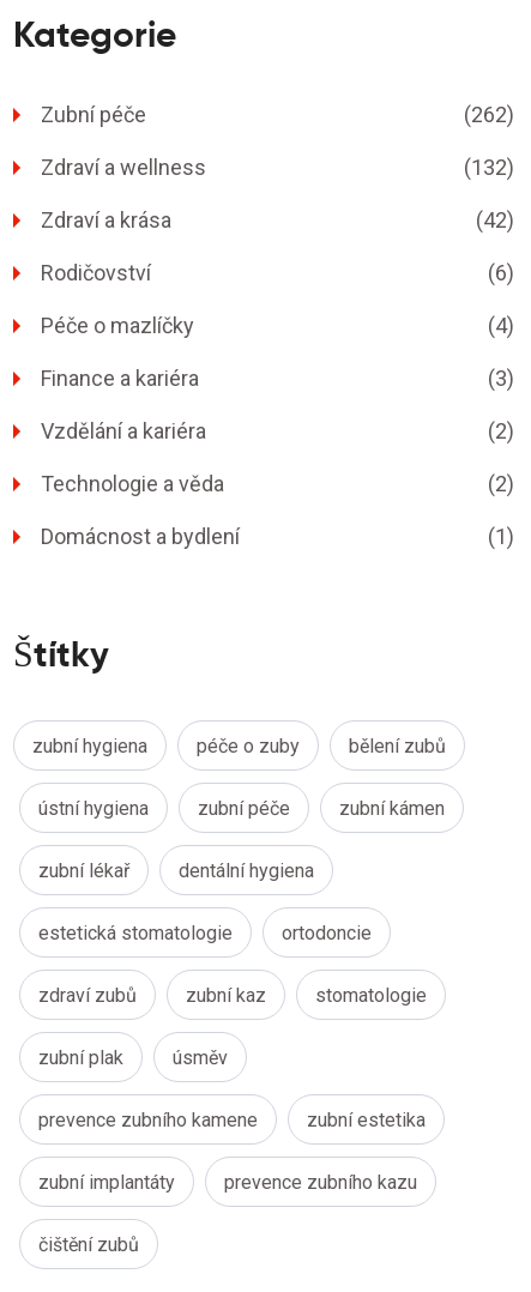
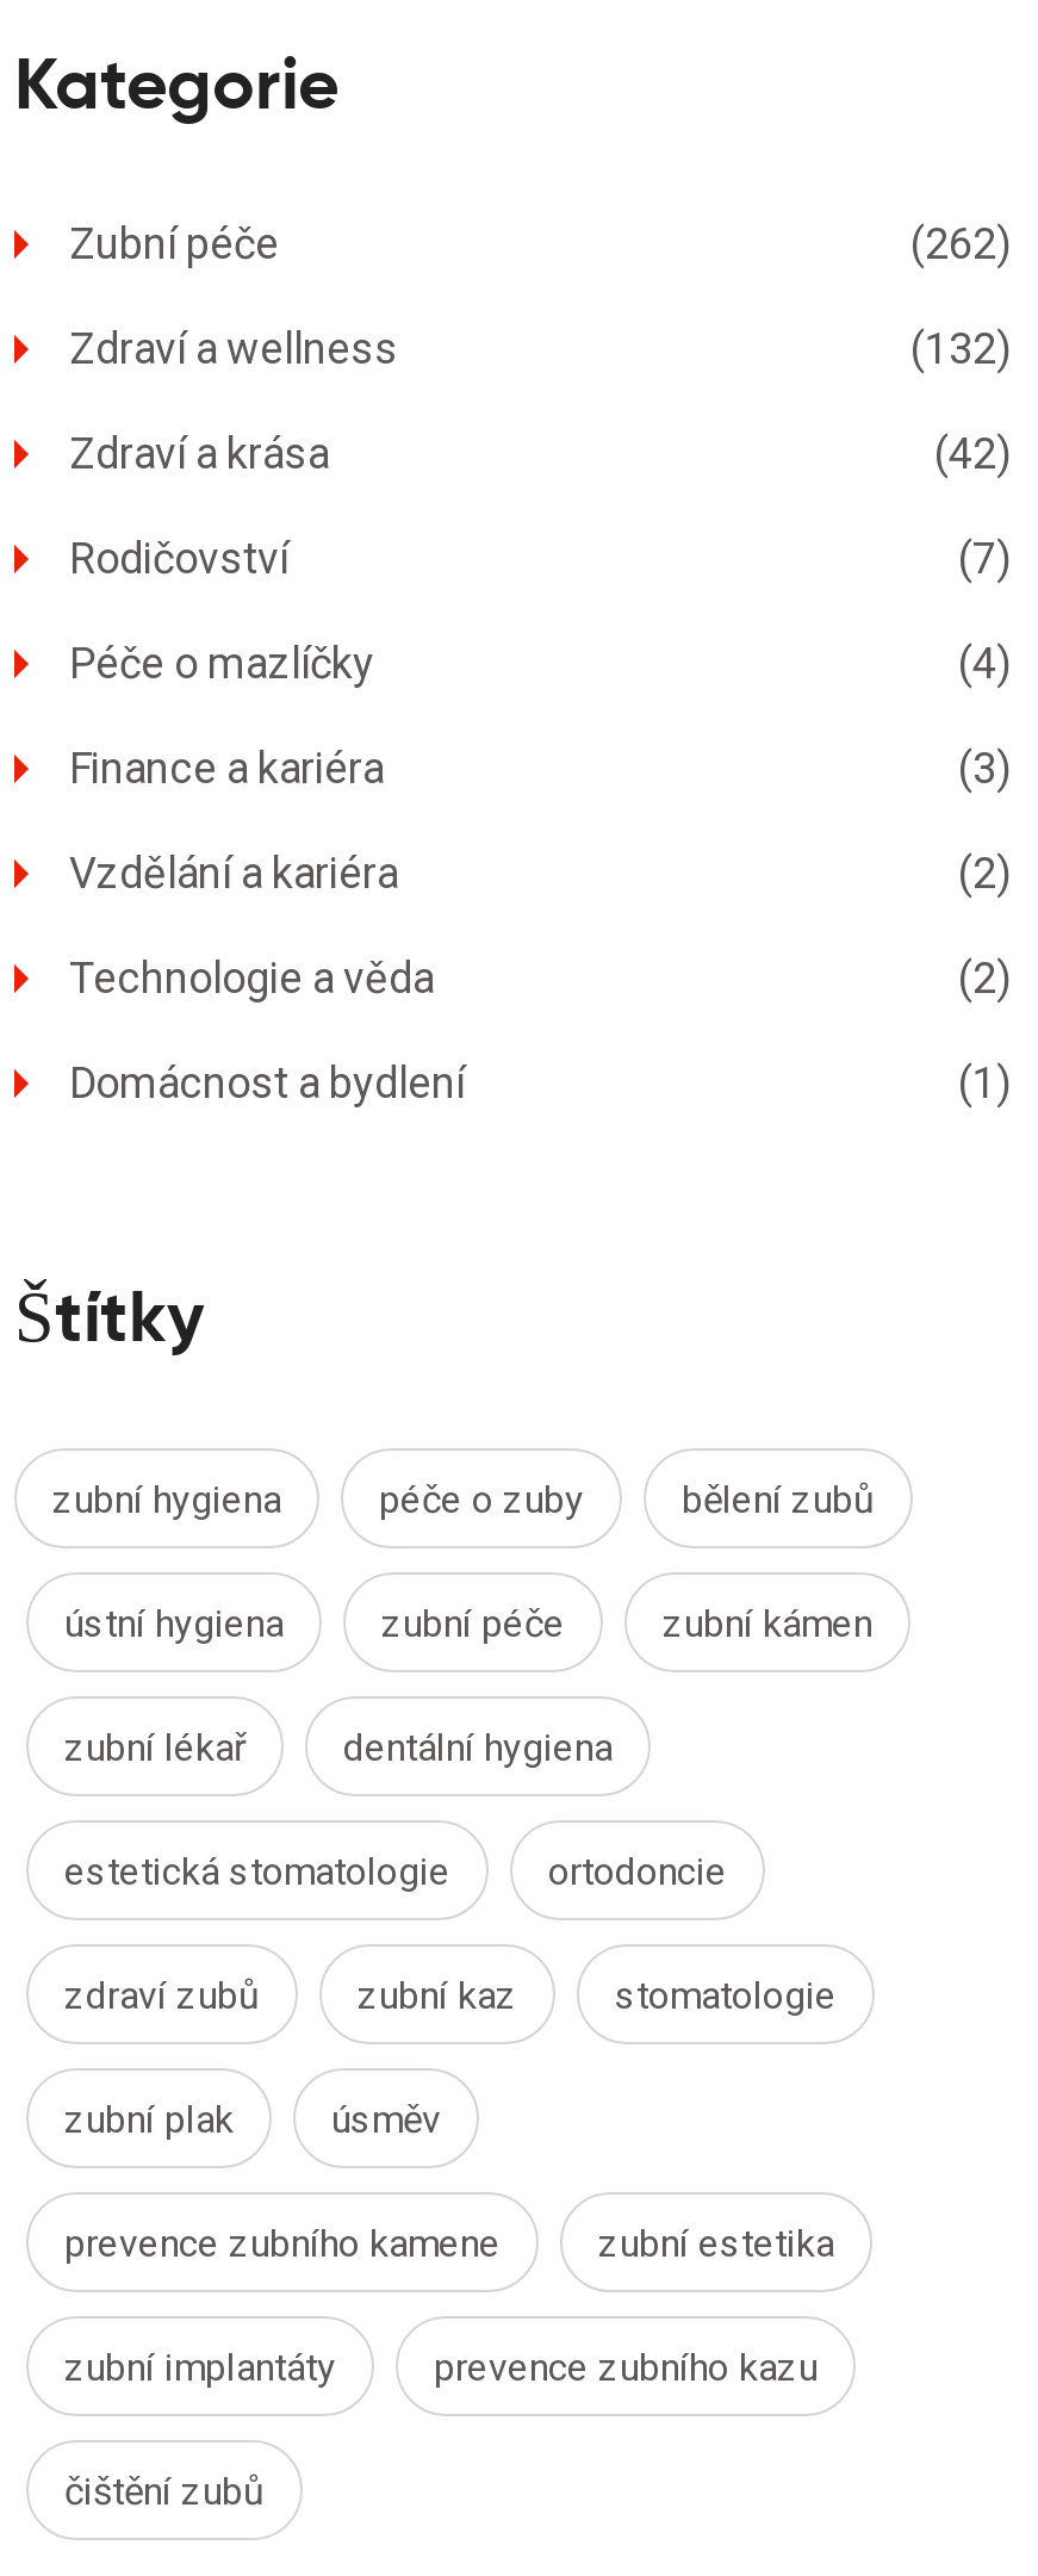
[488,260,514,285] (6) -> [958,533,1011,583] (7)

